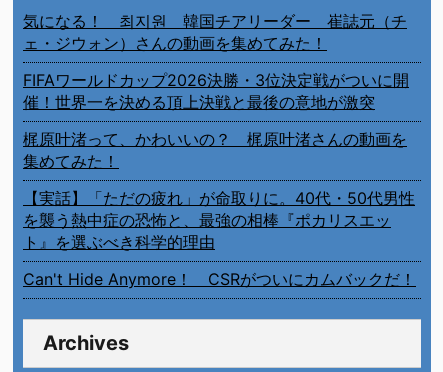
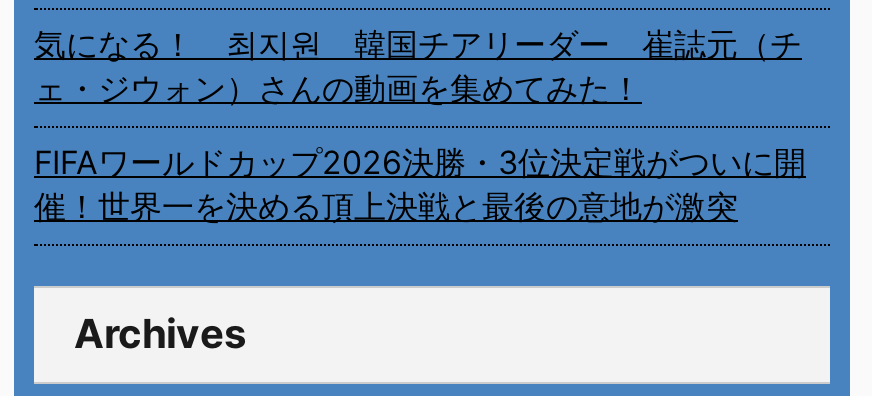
[23,129,416,289] 梶原叶渚って、かわいいの？ 梶原叶渚さんの動画を | 集めてみた！ | 【実話】「ただの疲れ」が命取りに。40代・50代男性 | を襲う熱中症の恐怖と、最強の相棒『ポカリスエッ | ト』を選ぶべき科学的理由 | Can't Hide Anymore！ CSRがついにカムバックだ！ -> none

